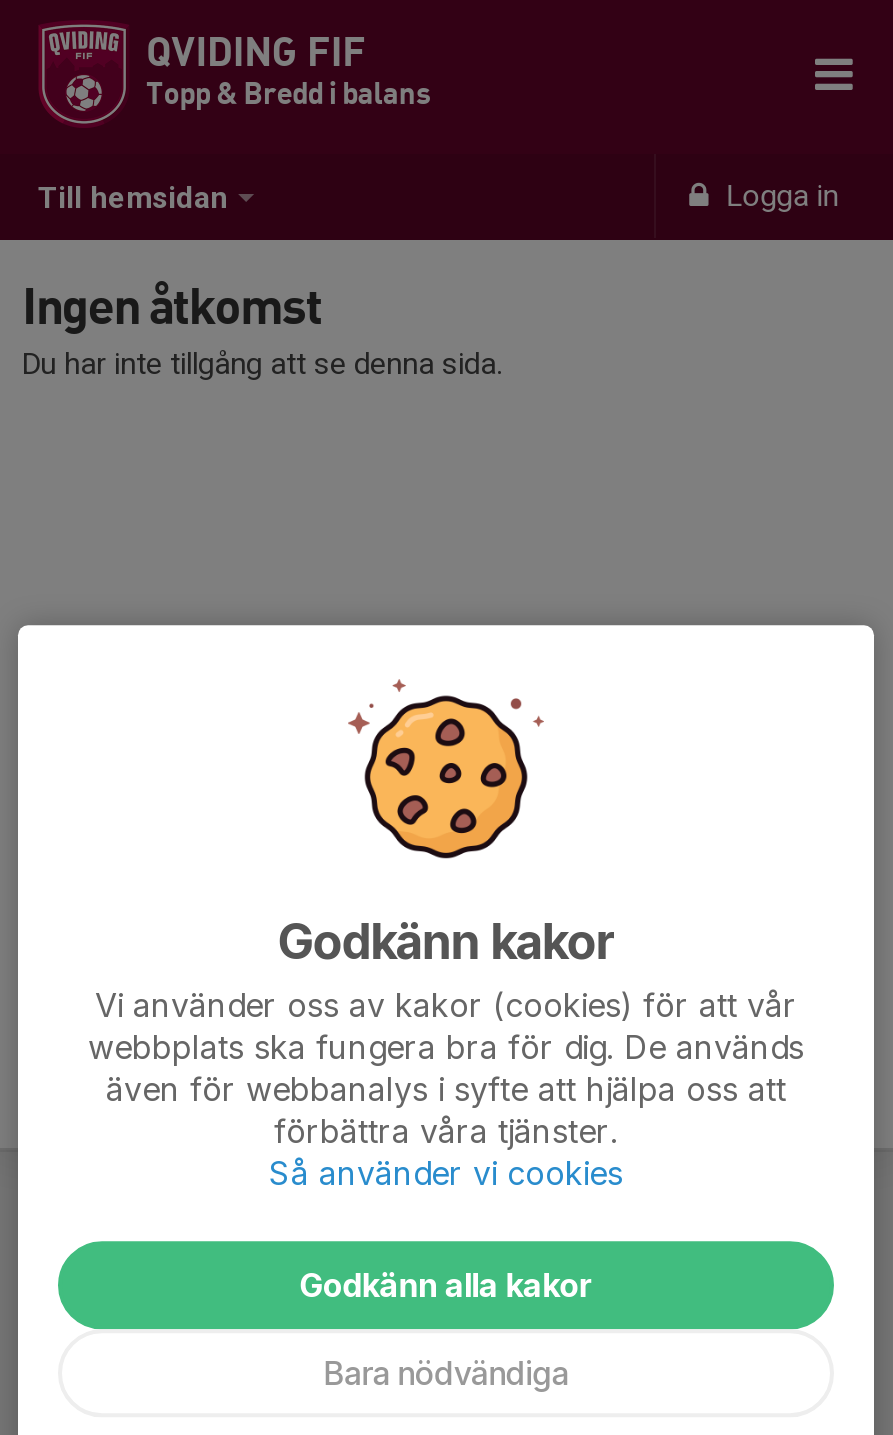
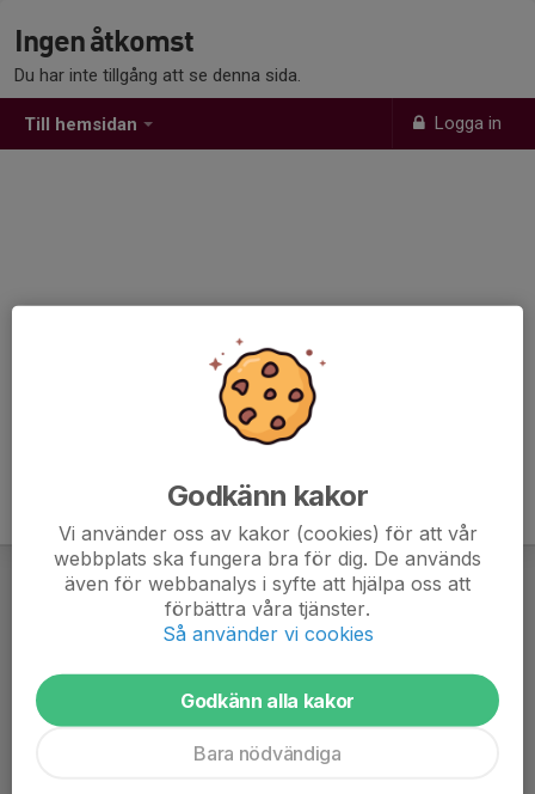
[146,26,432,110] QVIDING FIF | Topp & Bredd i balans -> none
moved [22,274,502,382] -> [14,22,301,86]: Ingen åtkomst | Du har inte tillgång att se denna sida.

